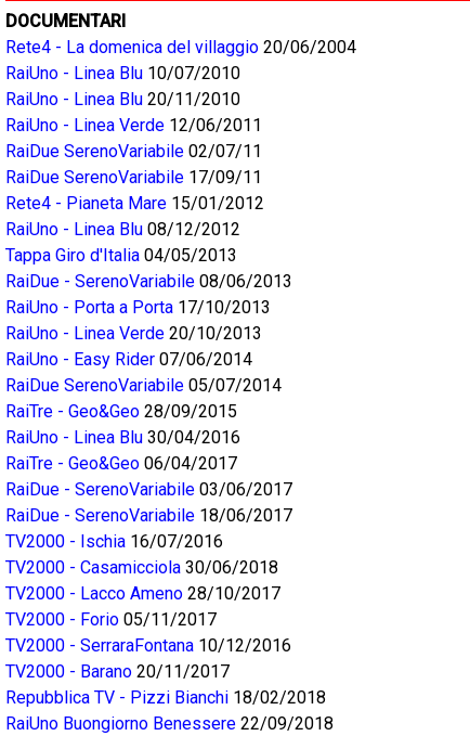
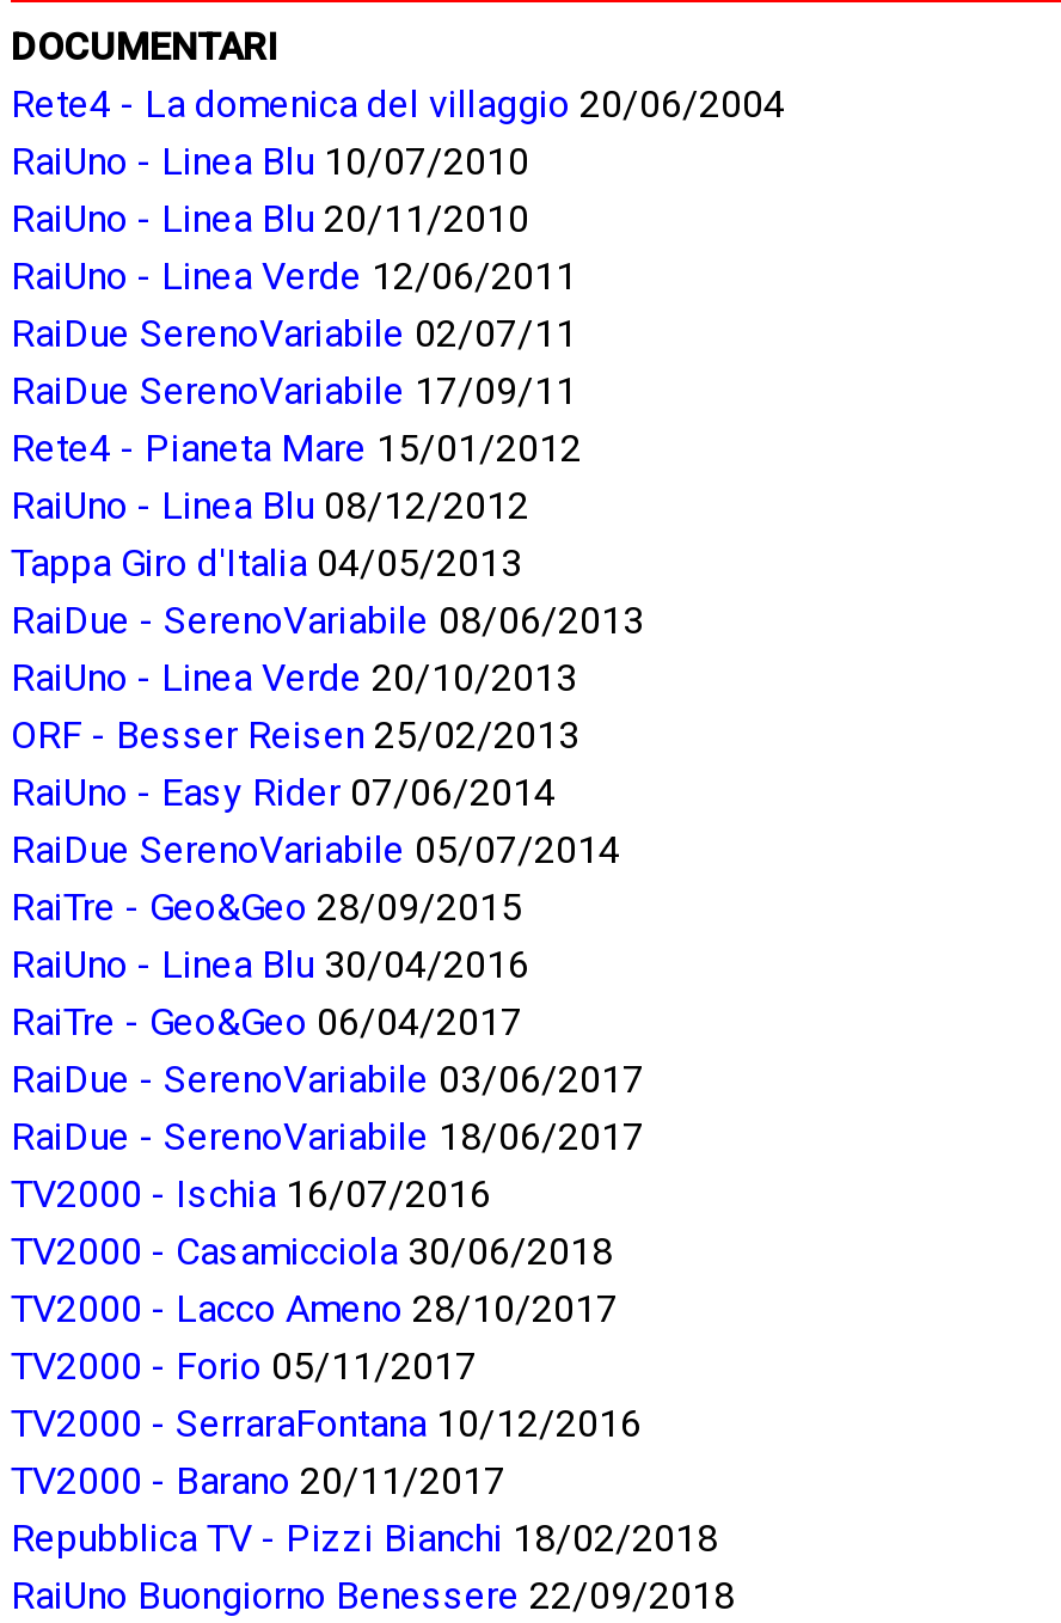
[5,296,271,317] RaiUno - Porta a Porta 17/10/2013 -> none
moved [5,322,262,343] -> [11,654,577,699]: RaiUno - Linea Verde 20/10/2013
none -> [11,711,579,757] ORF - Besser Reisen 25/02/2013

